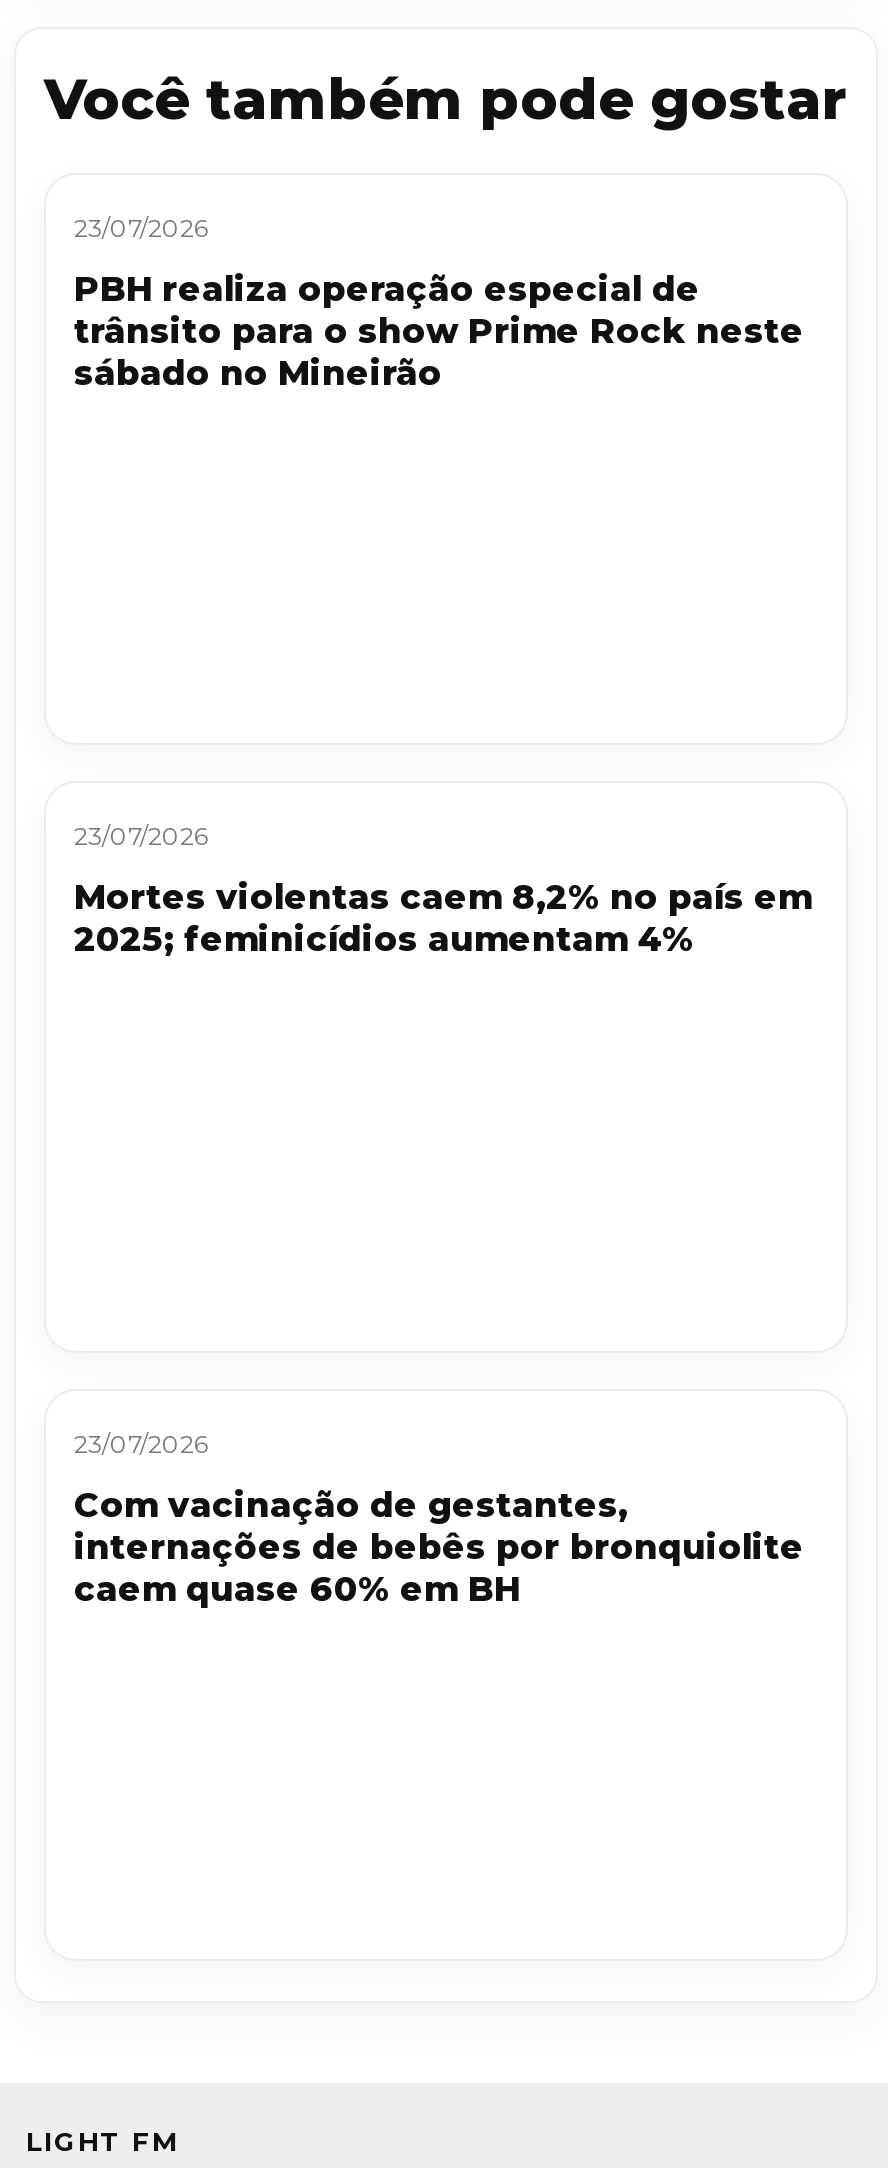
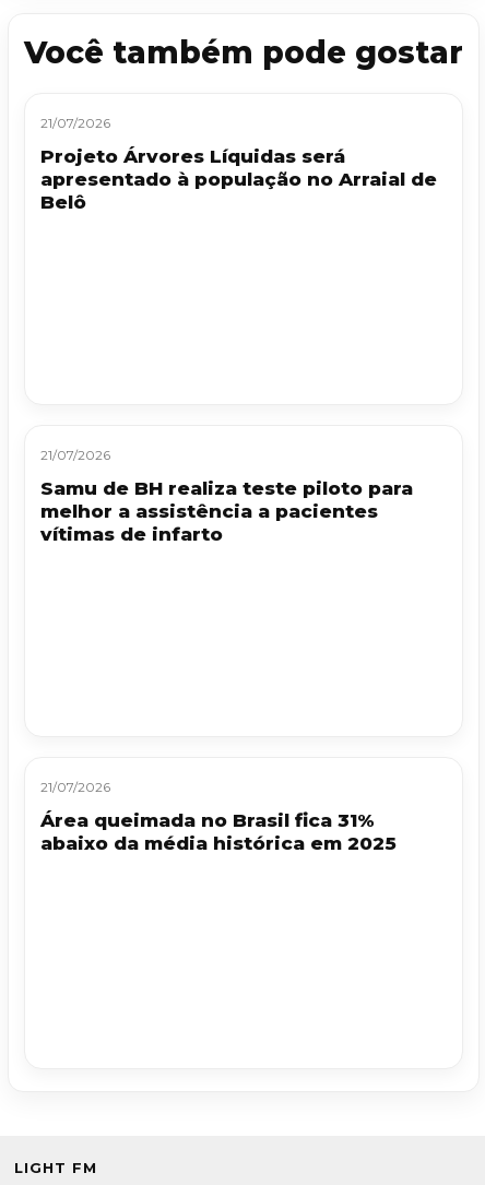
[74,212,208,242] 23/07/2026 -> [40,114,110,131] 21/07/2026
[74,268,804,392] PBH realiza operação especial de | trânsito para o show Prime Rock neste | sábado no Mineirão -> [40,145,437,212] Projeto Árvores Líquidas será | apresentado à população no Arraial de | Belô
[74,820,208,850] 23/07/2026 -> [40,446,110,463] 21/07/2026
[74,876,812,958] Mortes violentas caem 8,2% no país em | 2025; feminicídios aumentam 4% -> [40,477,413,544] Samu de BH realiza teste piloto para | melhor a assistência a pacientes | vítimas de infarto
[74,1428,208,1458] 23/07/2026 -> [40,778,110,795] 21/07/2026
[74,1484,804,1608] Com vacinação de gestantes, | internações de bebês por bronquiolite | caem quase 60% em BH -> [40,809,397,854] Área queimada no Brasil fica 31% | abaixo da média histórica em 2025

